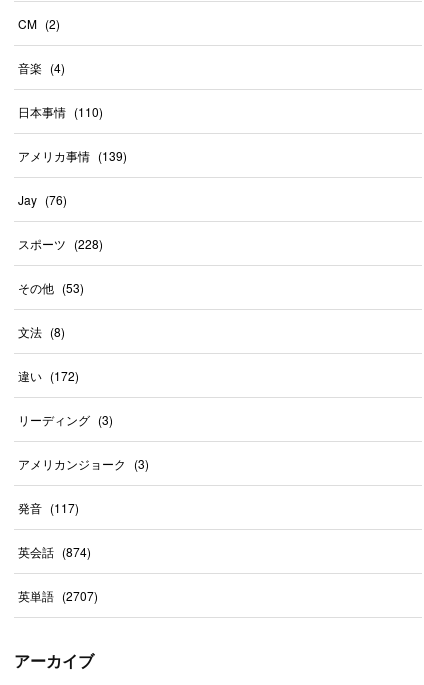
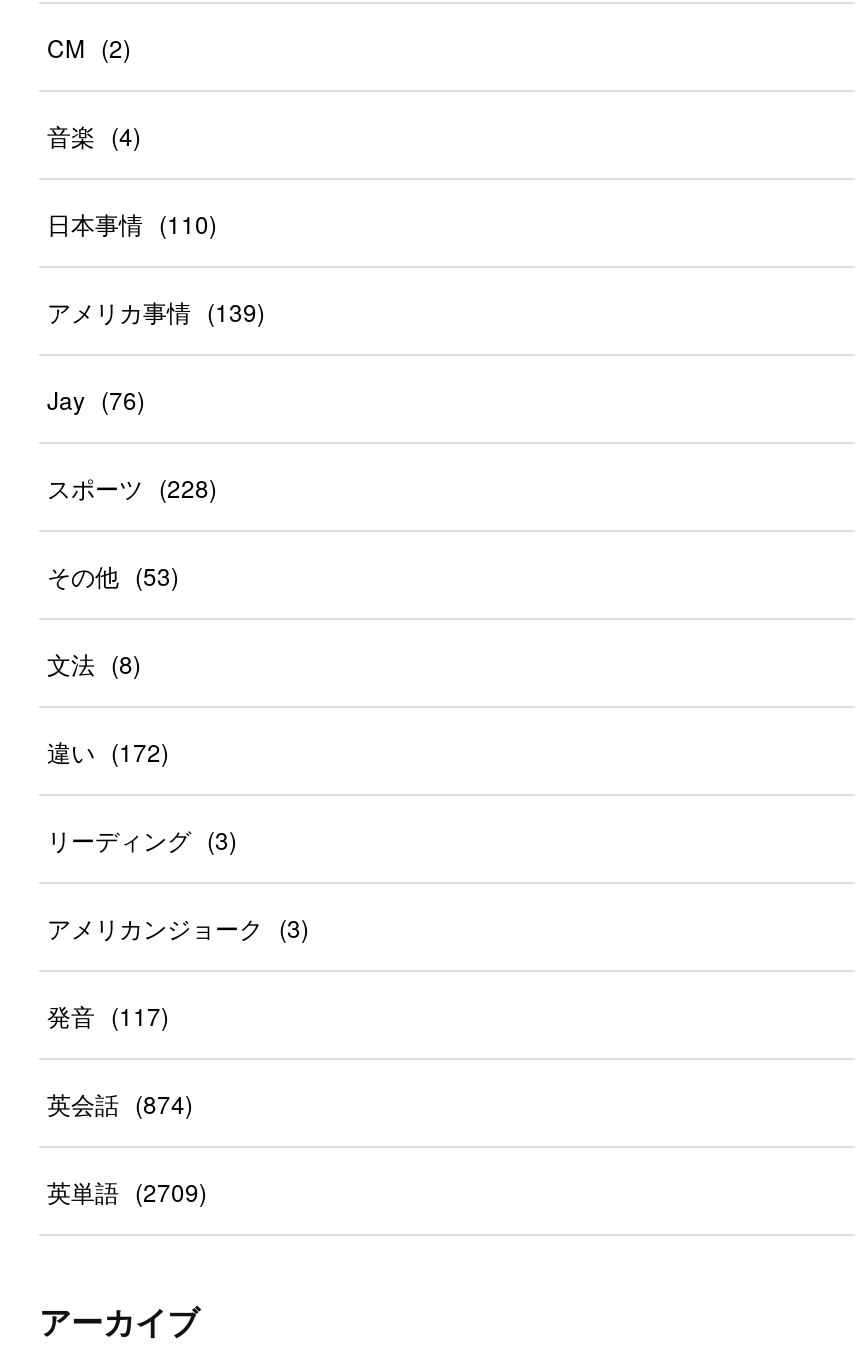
[18,587,98,604] 英単語 (2707) -> [47,1174,207,1208] 英単語 (2709)

